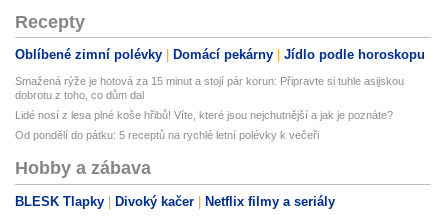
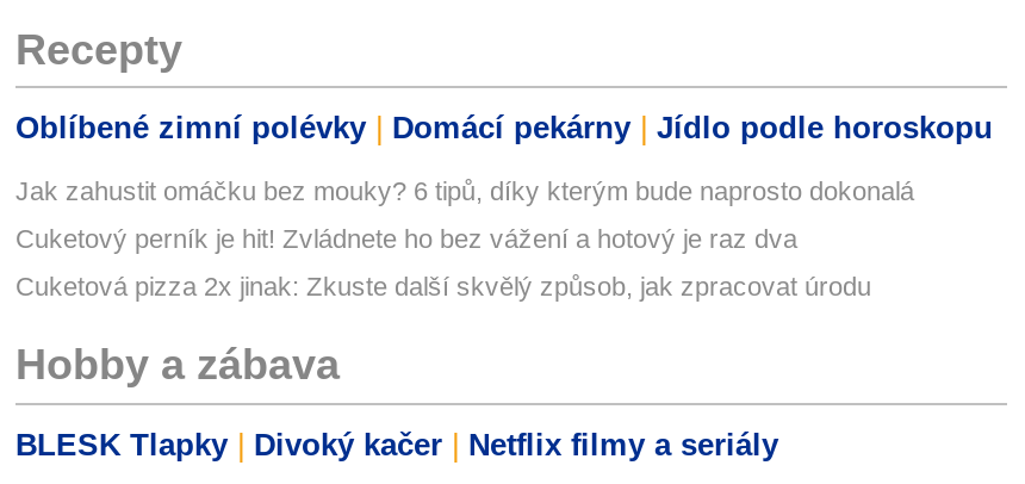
[15,75,404,101] Smažená rýže je hotová za 15 minut a stojí pár korun: Připravte si tuhle asijskou | dobrotu z toho, co dům dal -> [15,177,914,206] Jak zahustit omáčku bez mouky? 6 tipů, díky kterým bude naprosto dokonalá
[15,109,393,121] Lidé nosí z lesa plné koše hřibů! Víte, které jsou nejchutnější a jak je poznáte? -> [15,225,797,254] Cuketový perník je hit! Zvládnete ho bez vážení a hotový je raz dva
[15,129,319,141] Od pondělí do pátku: 5 receptů na rychlé letní polévky k večeři -> [15,273,871,301] Cuketová pizza 2x jinak: Zkuste další skvělý způsob, jak zpracovat úrodu

